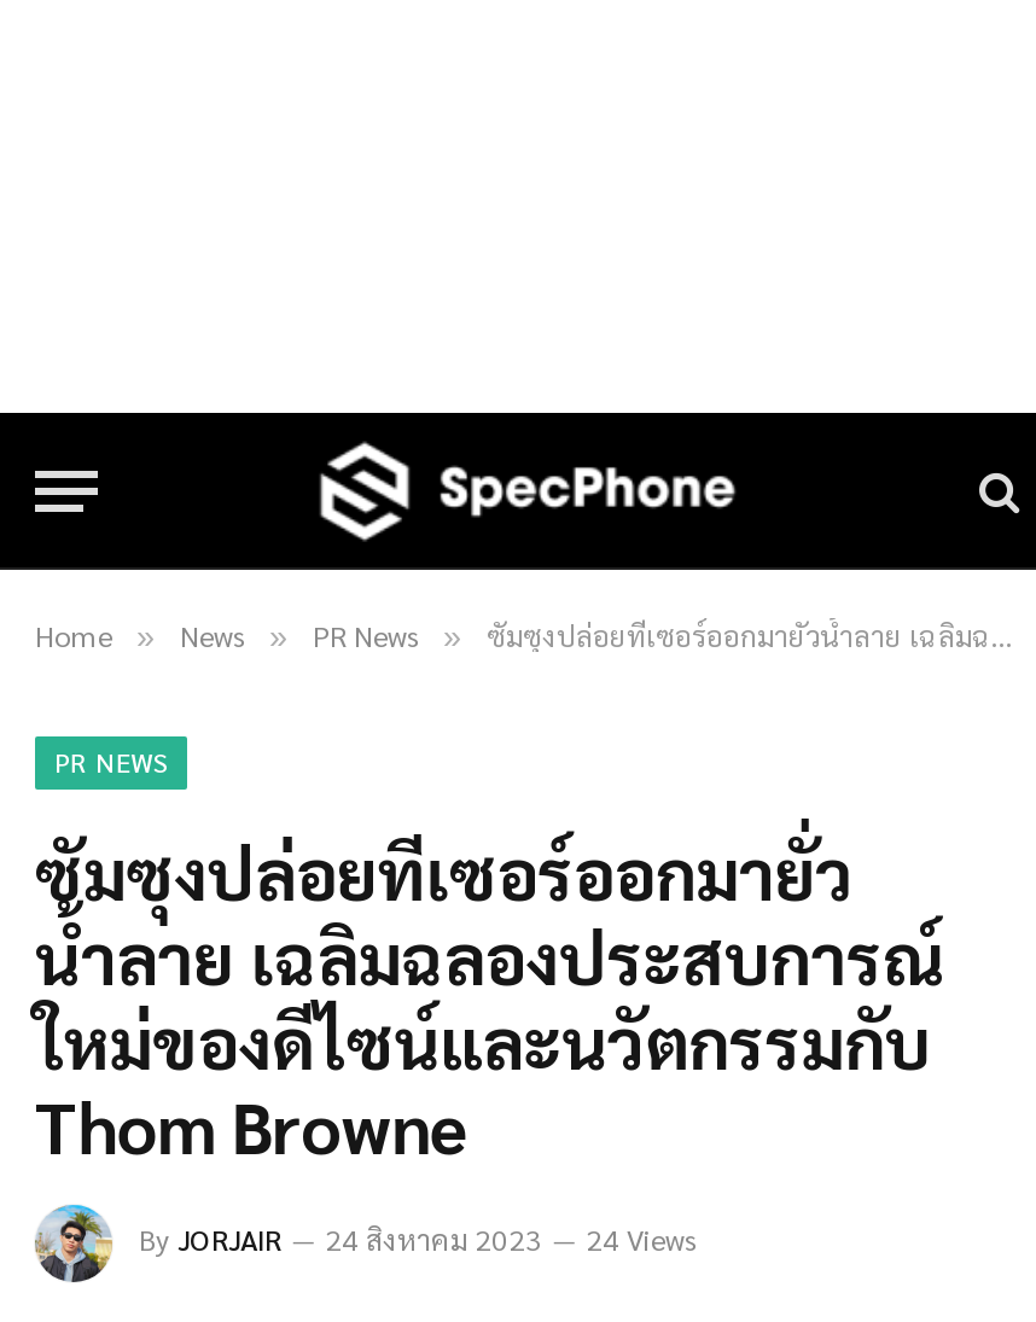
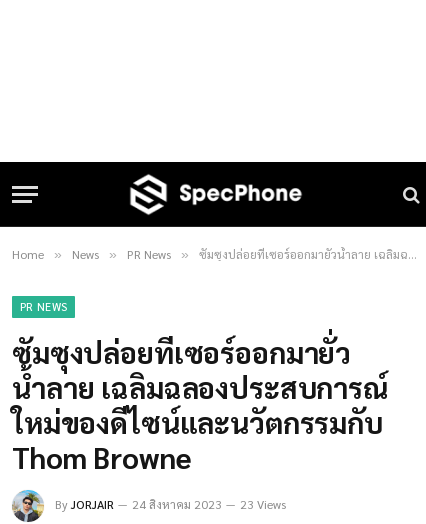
[139,1220,697,1258] By JORJAIR 24 สิงหาคม 2023 24 Views -> [55,496,286,512] By JORJAIR 24 สิงหาคม 2023 23 Views

